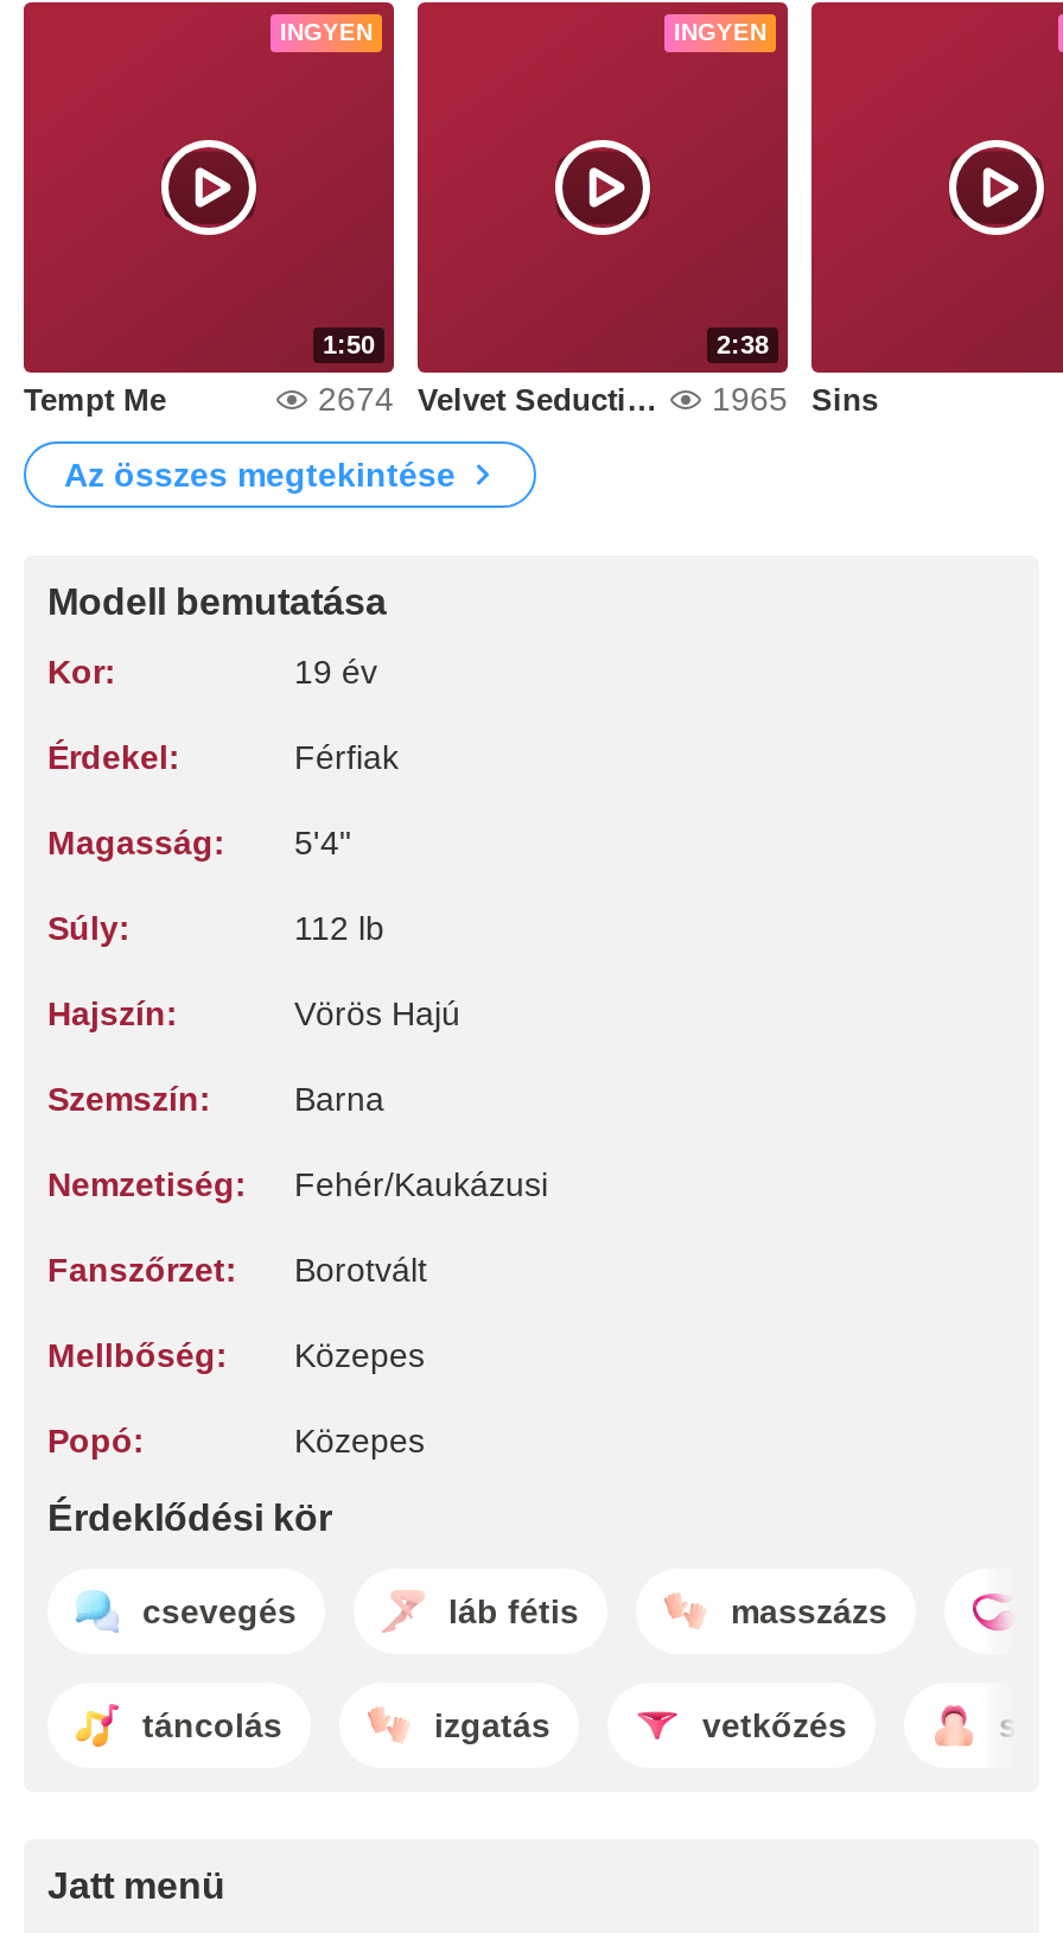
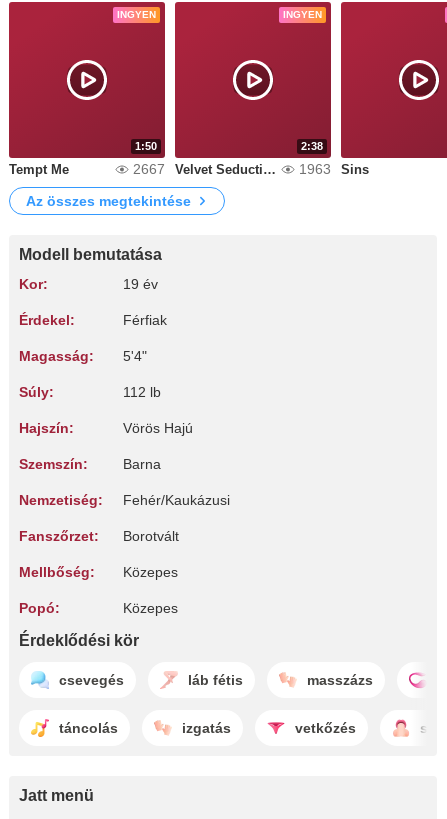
[318,380,394,418] 2674 -> [133,161,165,177] 2667
[712,380,788,418] 1965 -> [299,161,331,177] 1963

